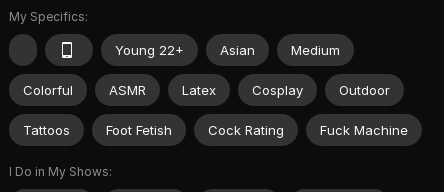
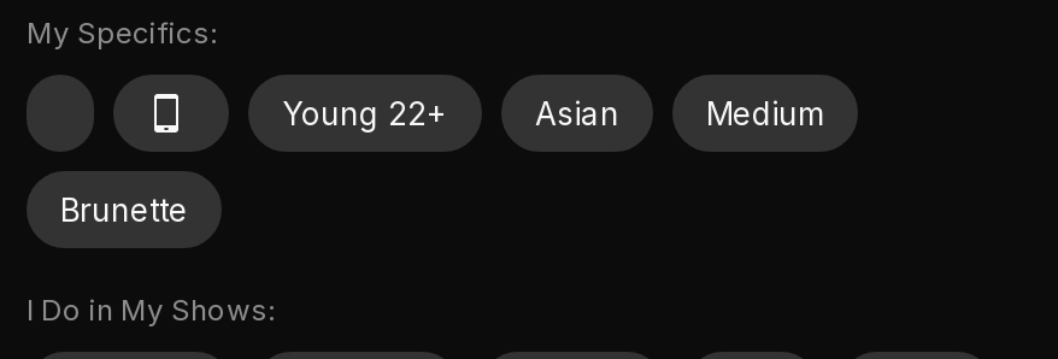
[23,82,408,138] Colorful | ASMR | Latex | Cosplay | Outdoor | Tattoos | Foot Fetish | Cock Rating | Fuck Machine -> [60,190,188,228] Brunette

